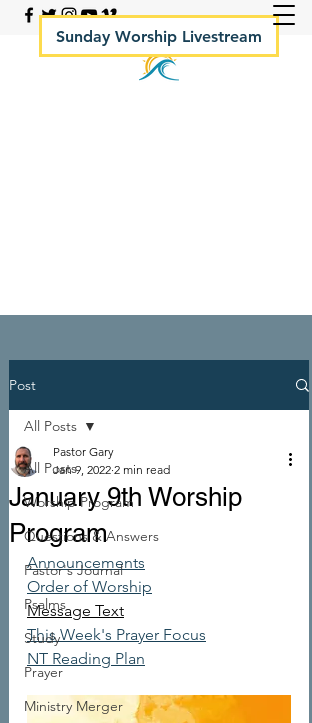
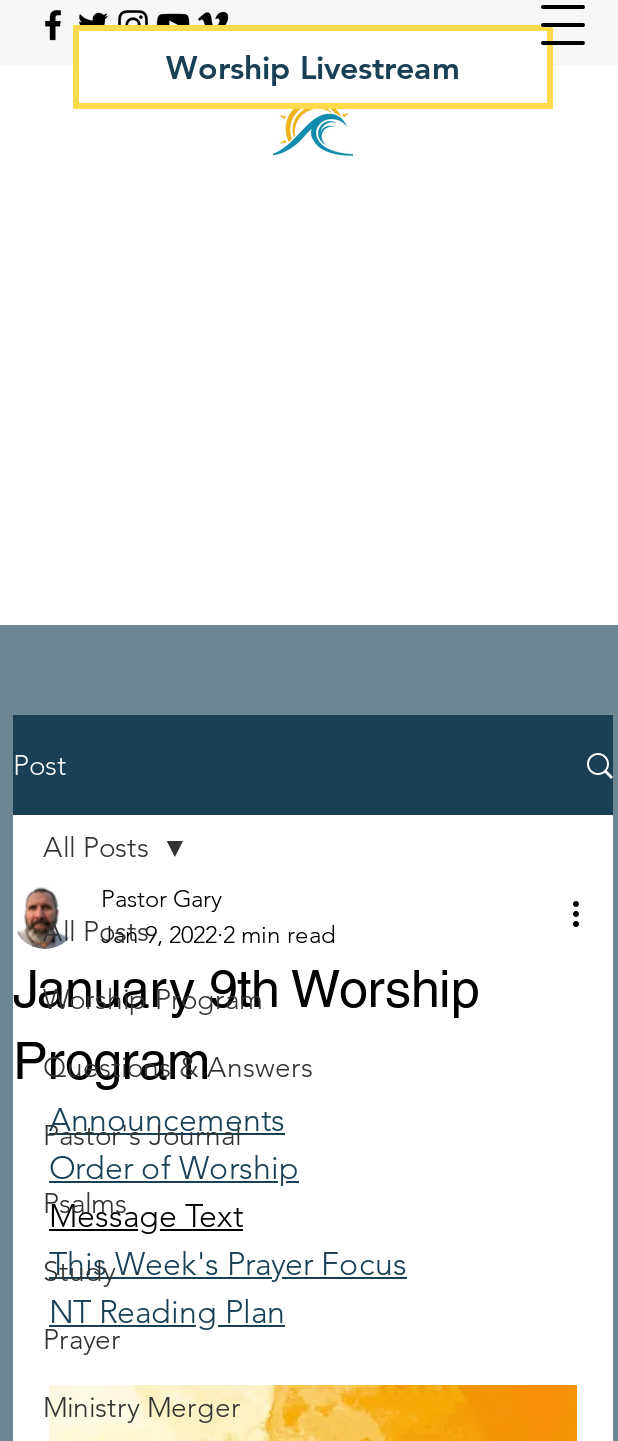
[56,26,262,45] Sunday Worship Livestream -> [166,48,460,86] Worship Livestream

